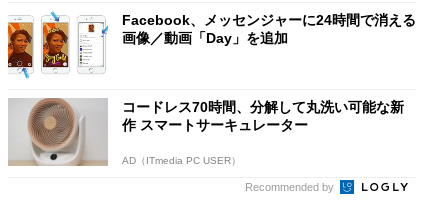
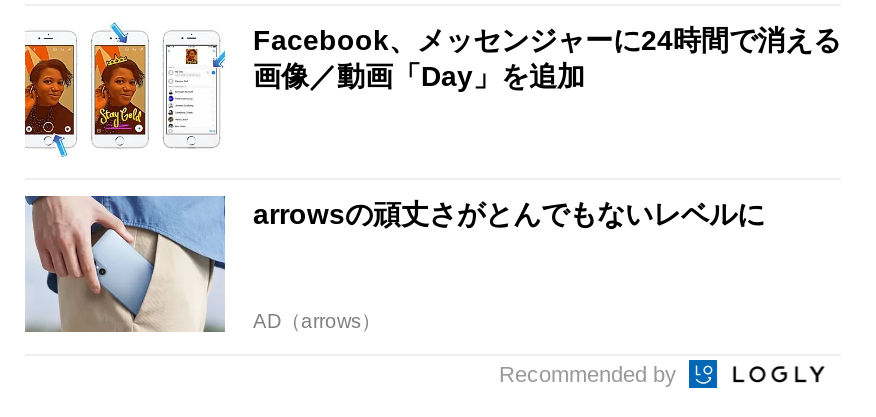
[9,97,404,166] [image] | コードレス70時間、分解して丸洗い可能な新 | 作 スマートサーキュレーター -> [25,194,765,332] [image] | arrowsの頑丈さがとんでもないレベルに
[122,155,241,166] AD（ITmedia PC USER） -> [253,309,381,331] AD（arrows）

